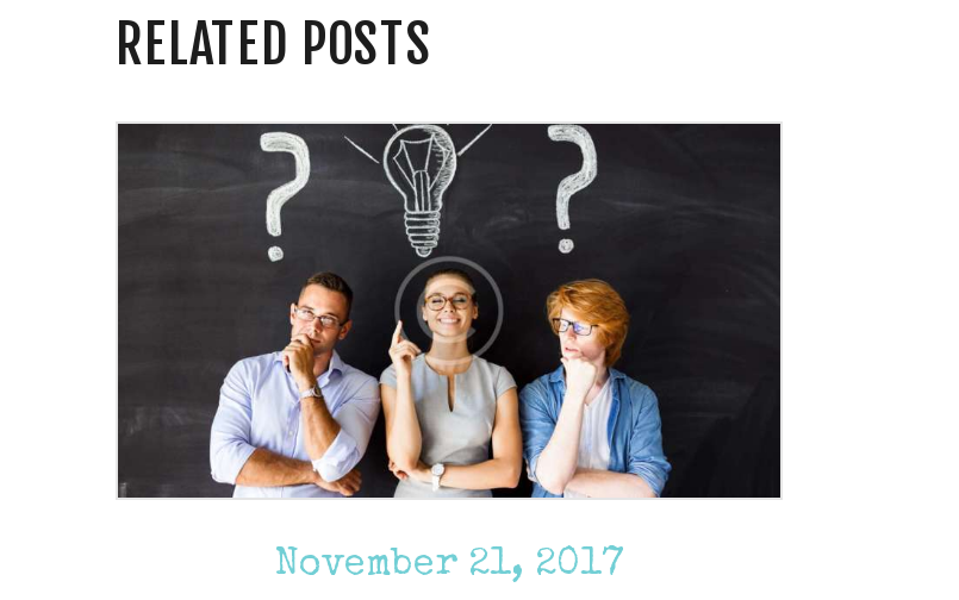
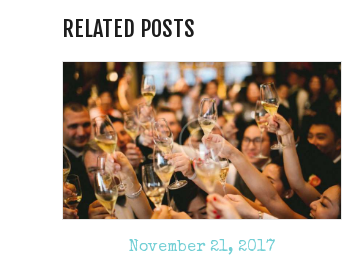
[116,121,783,500] [image] -> [62,61,342,220] [image]

